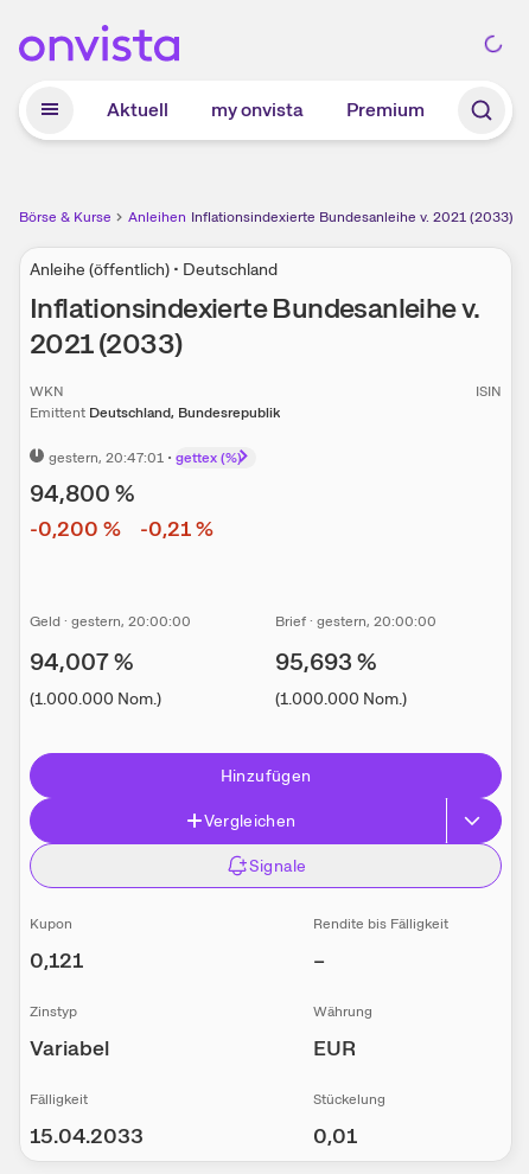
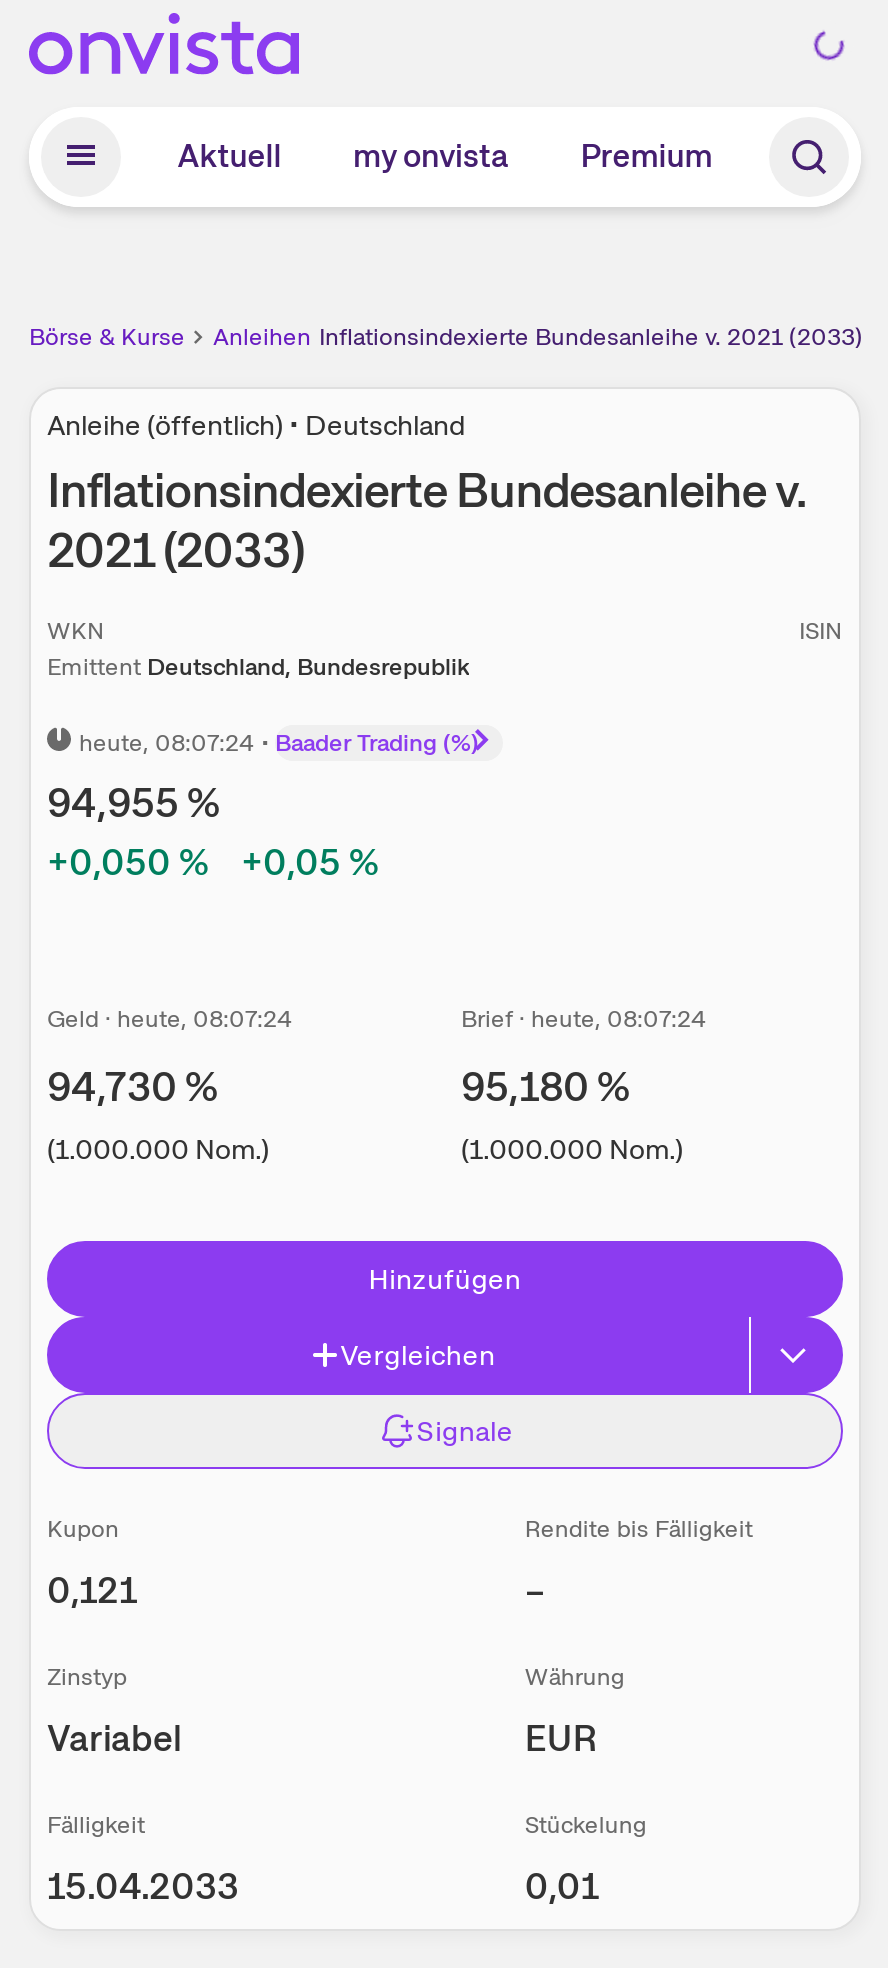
[30,448,242,542] gestern, 20:47:01 • gettex (%) | 94,800 % | -0,200 % | -0,21 % -> [47,727,479,885] heute, 08:07:24 • Baader Trading (%) | 94,955 % | +0,050 % | +0,05 %
[30,612,191,631] Geld · gestern, 20:00:00 -> [47,1003,293,1035] Geld · heute, 08:07:24
[275,612,436,631] Brief · gestern, 20:00:00 -> [461,1003,707,1035] Brief · heute, 08:07:24
[30,647,134,677] 94,007 % -> [47,1061,219,1113] 94,730 %
[275,647,377,677] 95,693 % -> [461,1061,631,1113] 95,180 %

